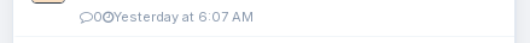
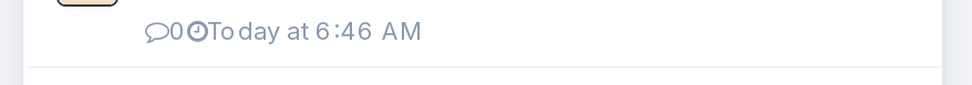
[113,8,254,25] Yesterday at 6:07 AM -> [207,15,422,46] Today at 6:46 AM

